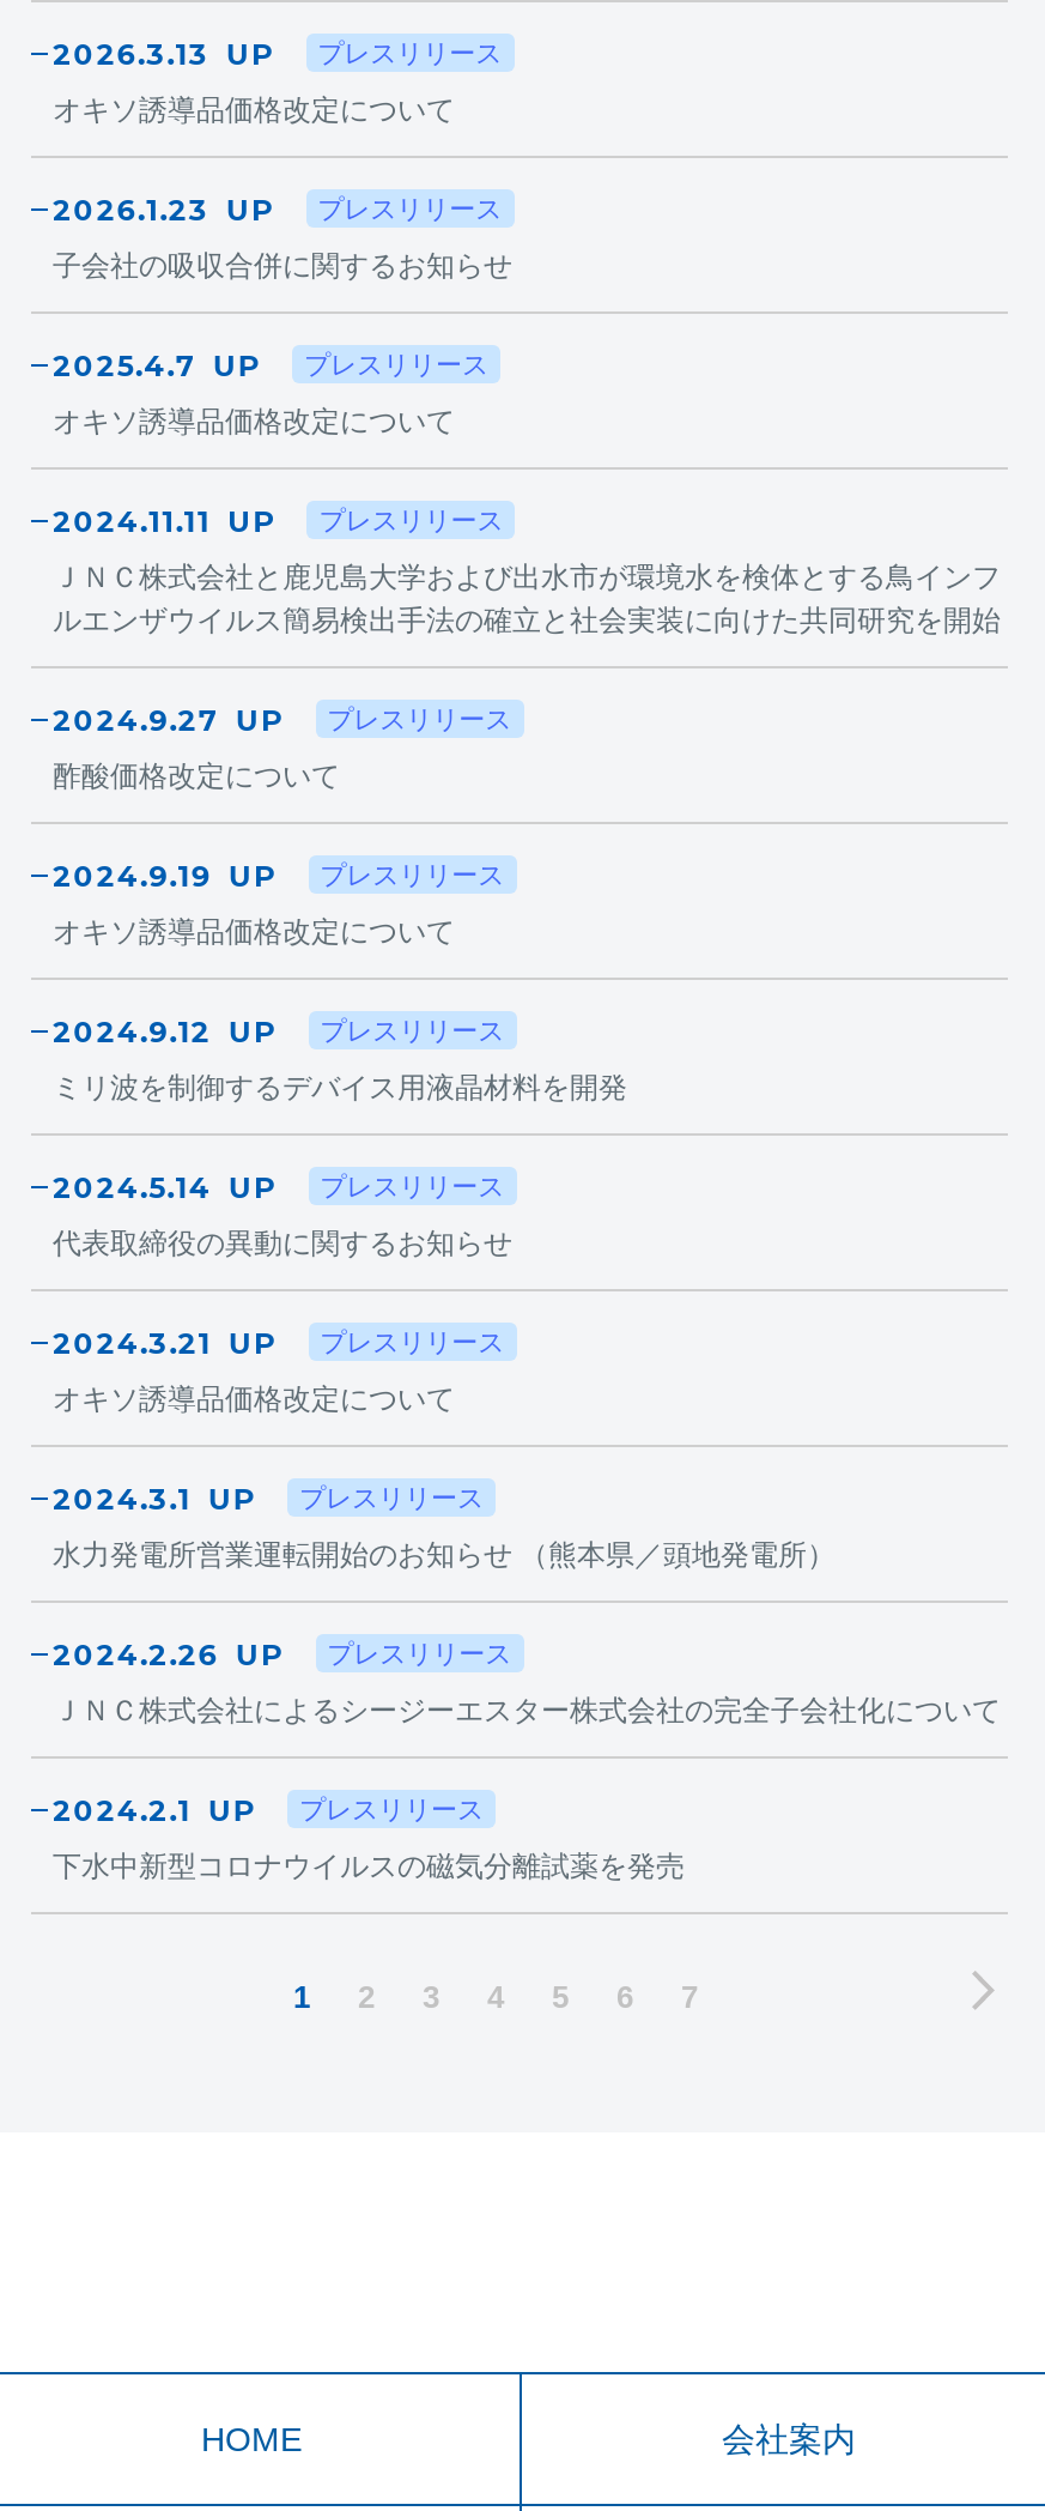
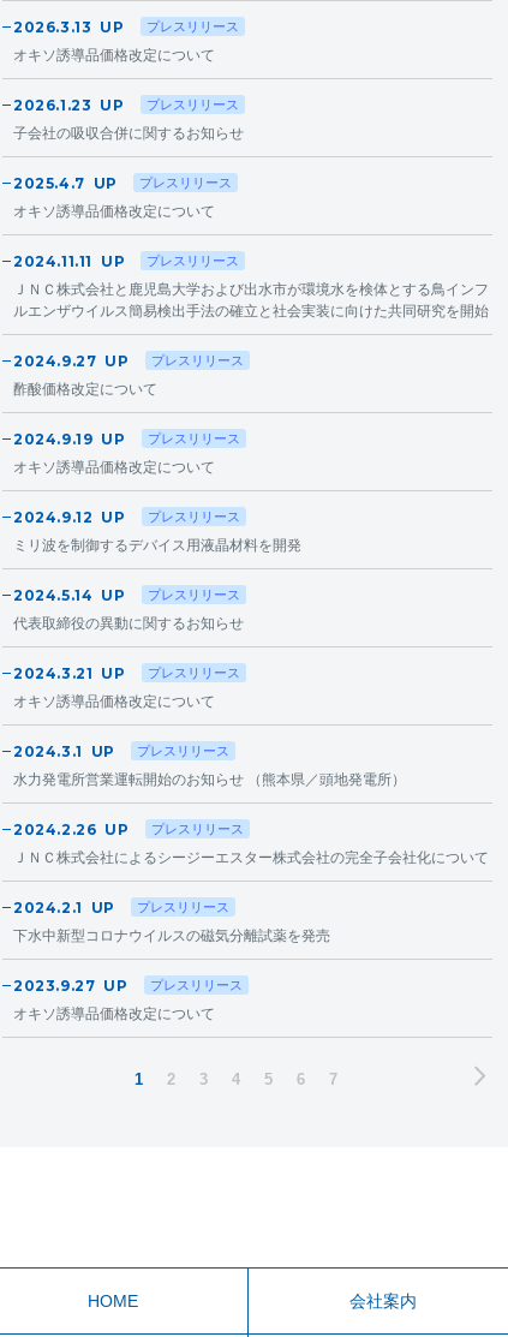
none -> [13,977,242,1022] 2023.9.27 UP | プレスリリース | オキソ誘導品価格改定について

